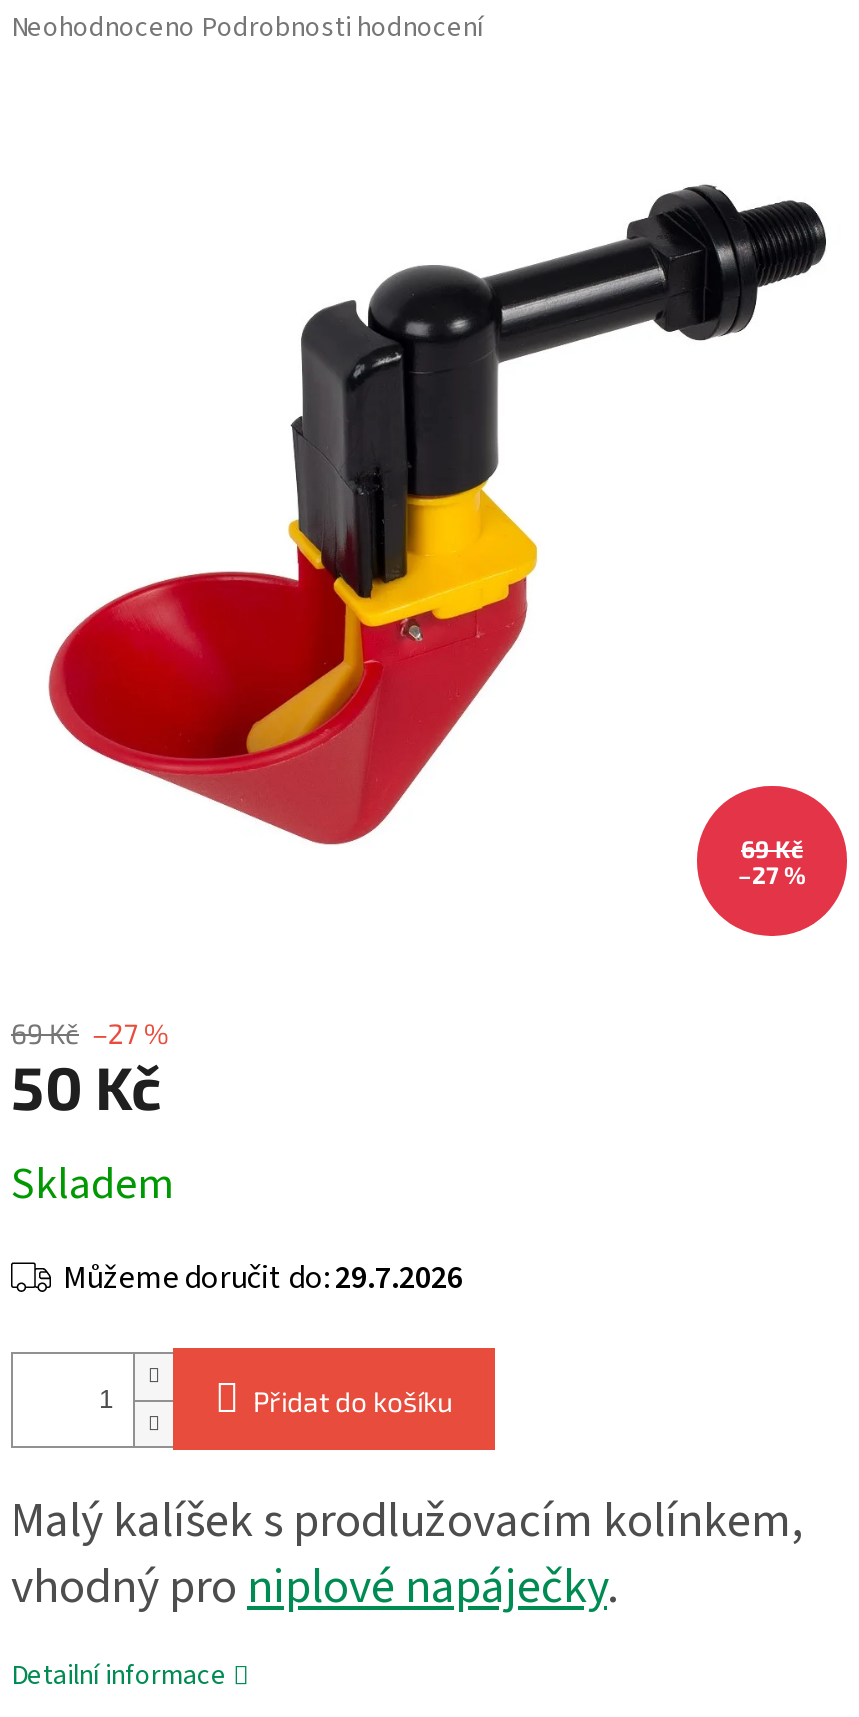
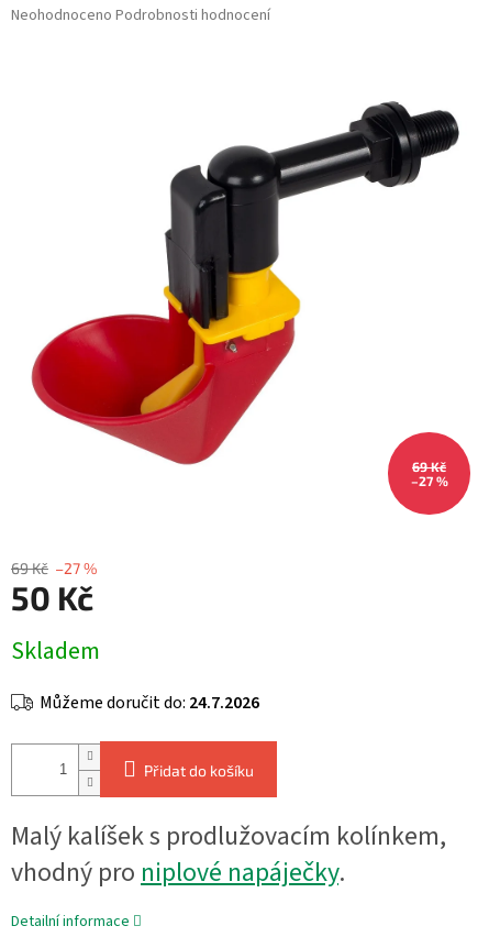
[63,1257,463,1301] Můžeme doručit do: 29.7.2026 -> [40,691,259,715] Můžeme doručit do: 24.7.2026

